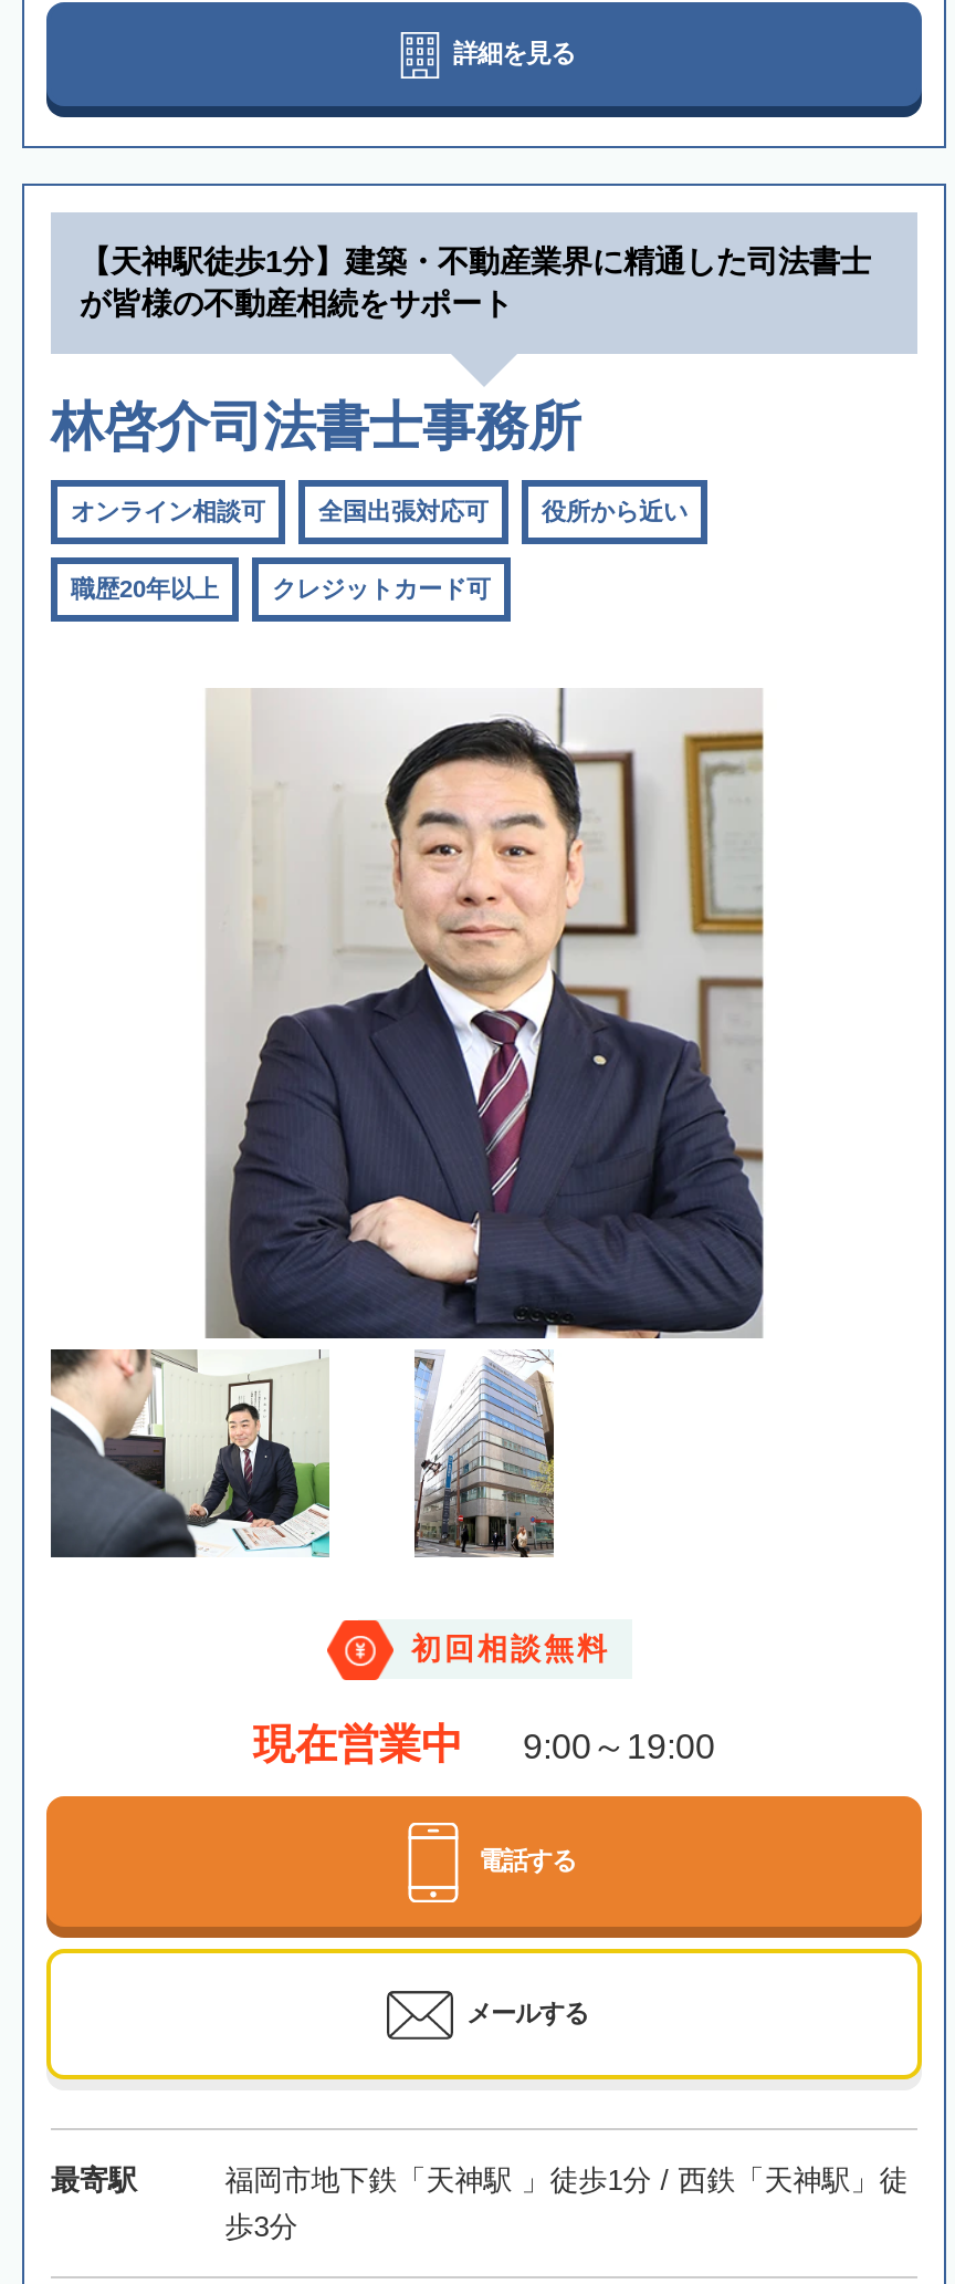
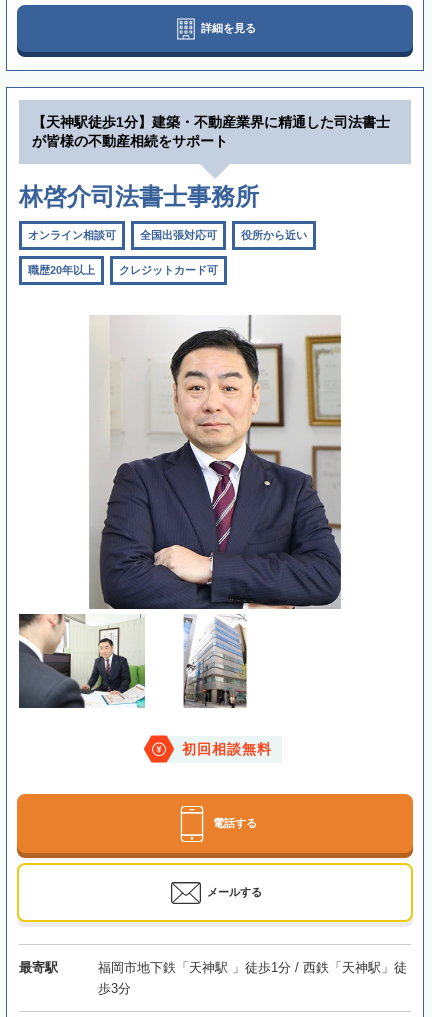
[253,1721,715,1767] 現在営業中 | 9:00～19:00 -> none

